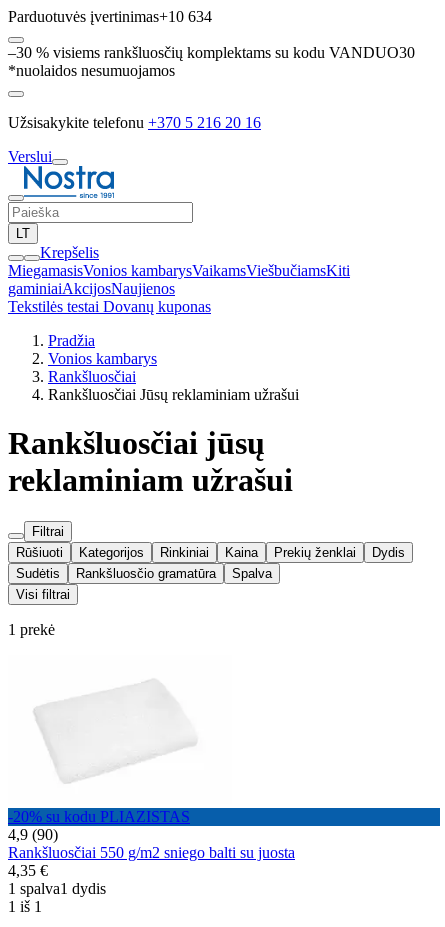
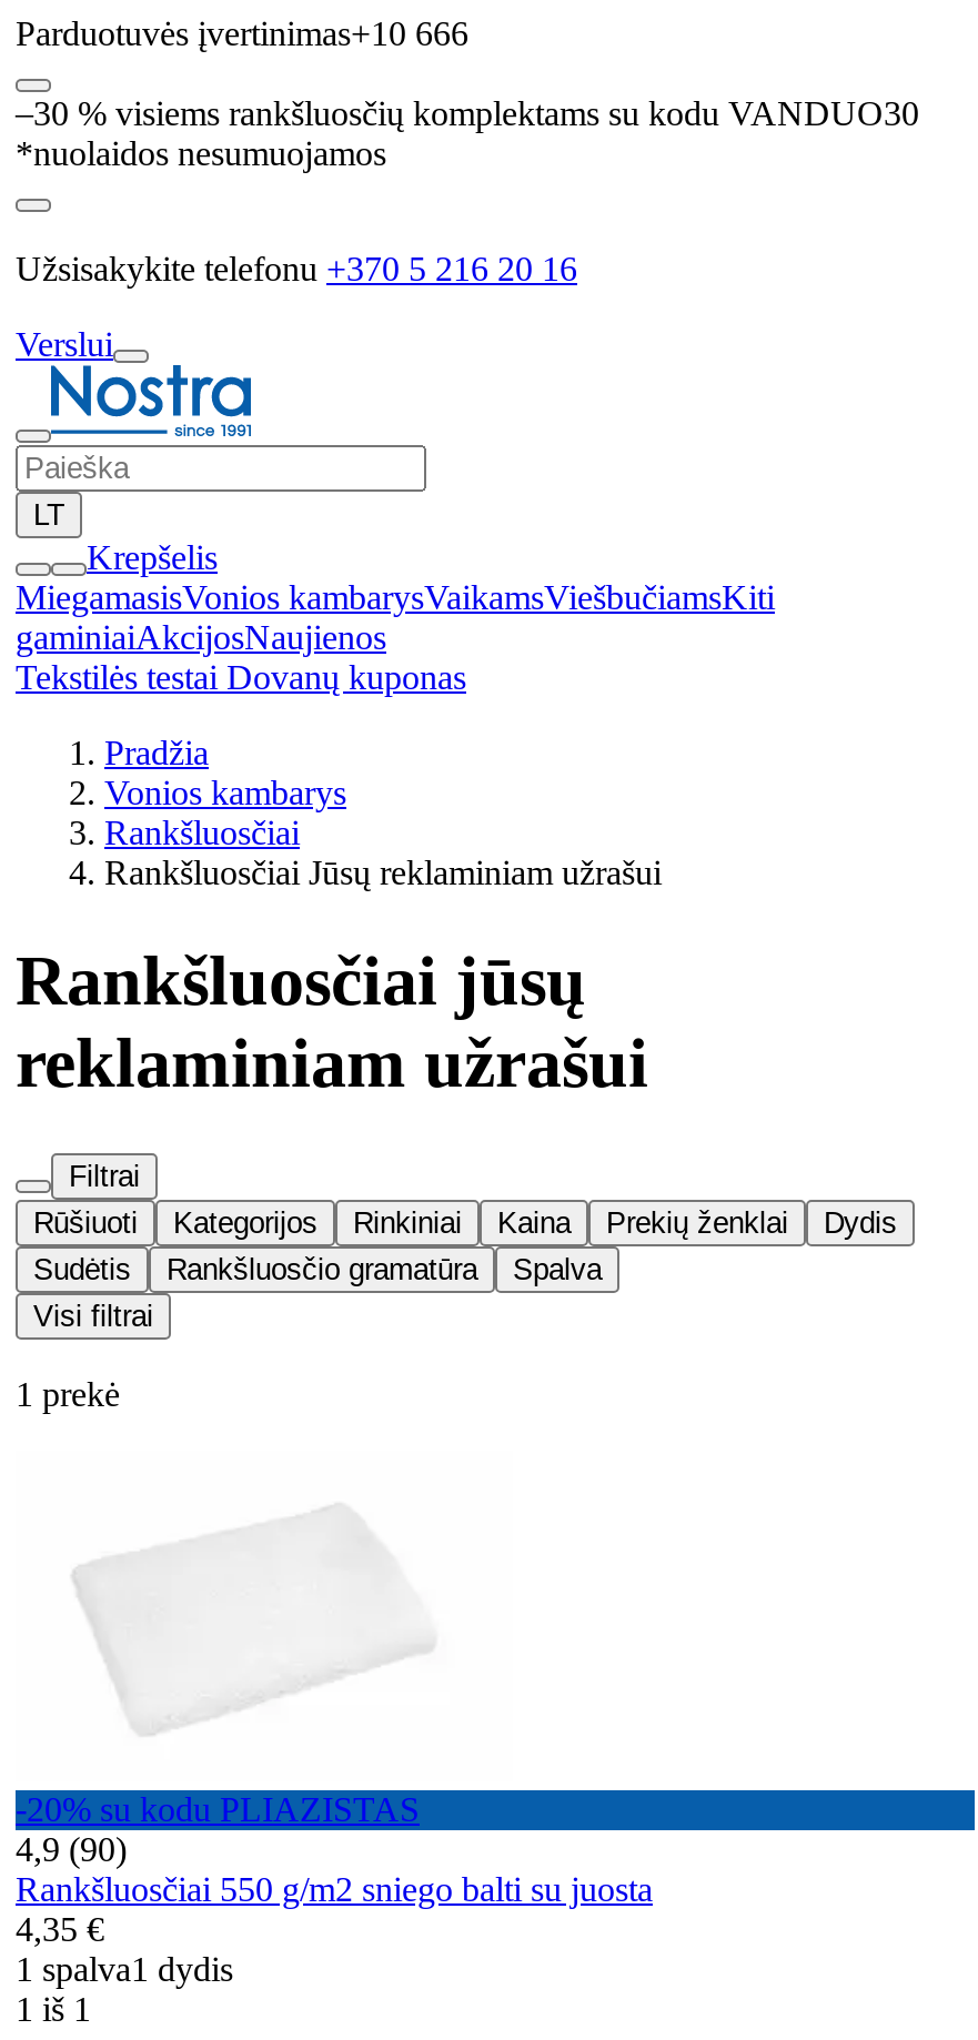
[8,8,212,25] Parduotuvės įvertinimas+10 634 -> [16,14,468,52] Parduotuvės įvertinimas+10 666

